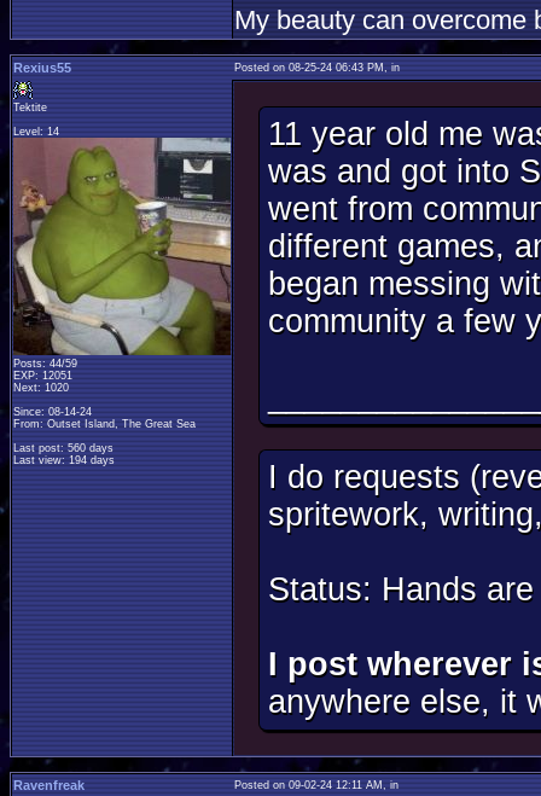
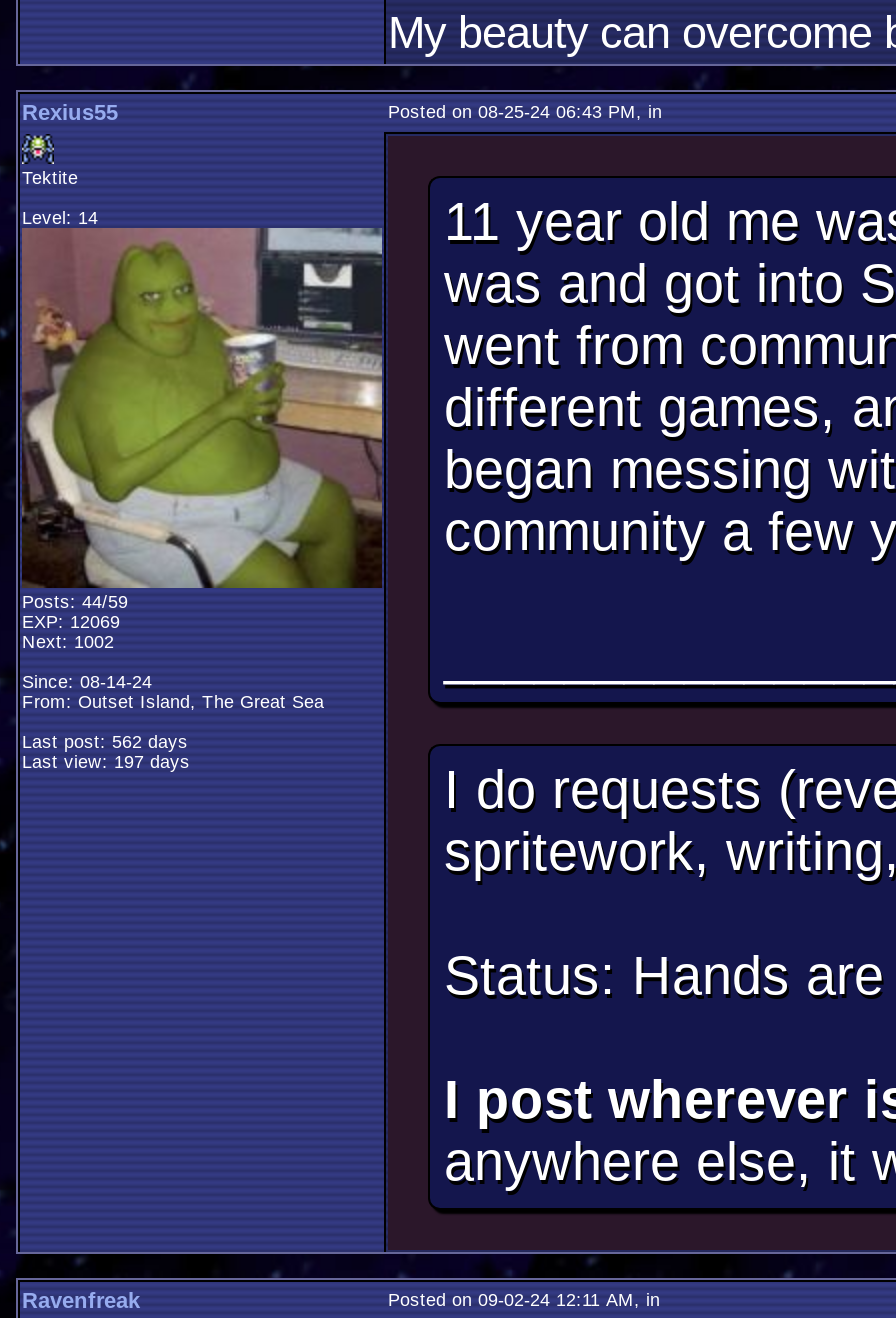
[13,370,72,382] EXP: 12051 -> [22,612,120,632] EXP: 12069
[13,382,69,394] Next: 1020 -> [22,632,114,652] Next: 1002
[13,442,114,454] Last post: 560 days -> [22,732,188,752] Last post: 562 days
[13,454,115,466] Last view: 194 days -> [22,752,190,772] Last view: 197 days

